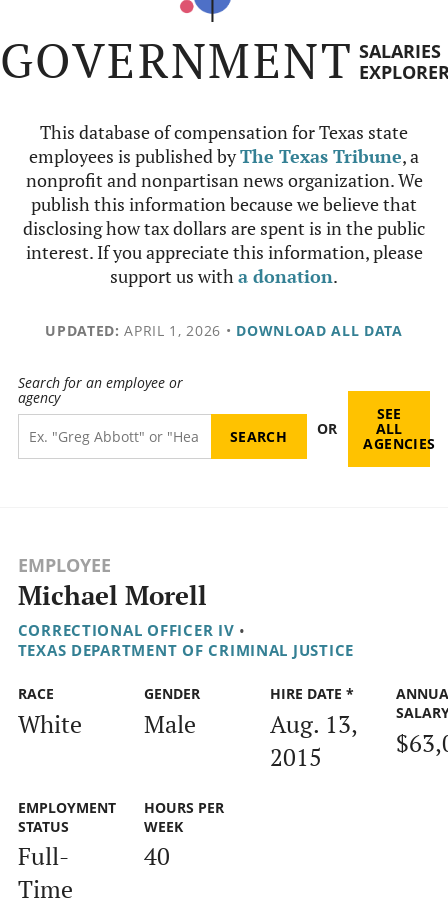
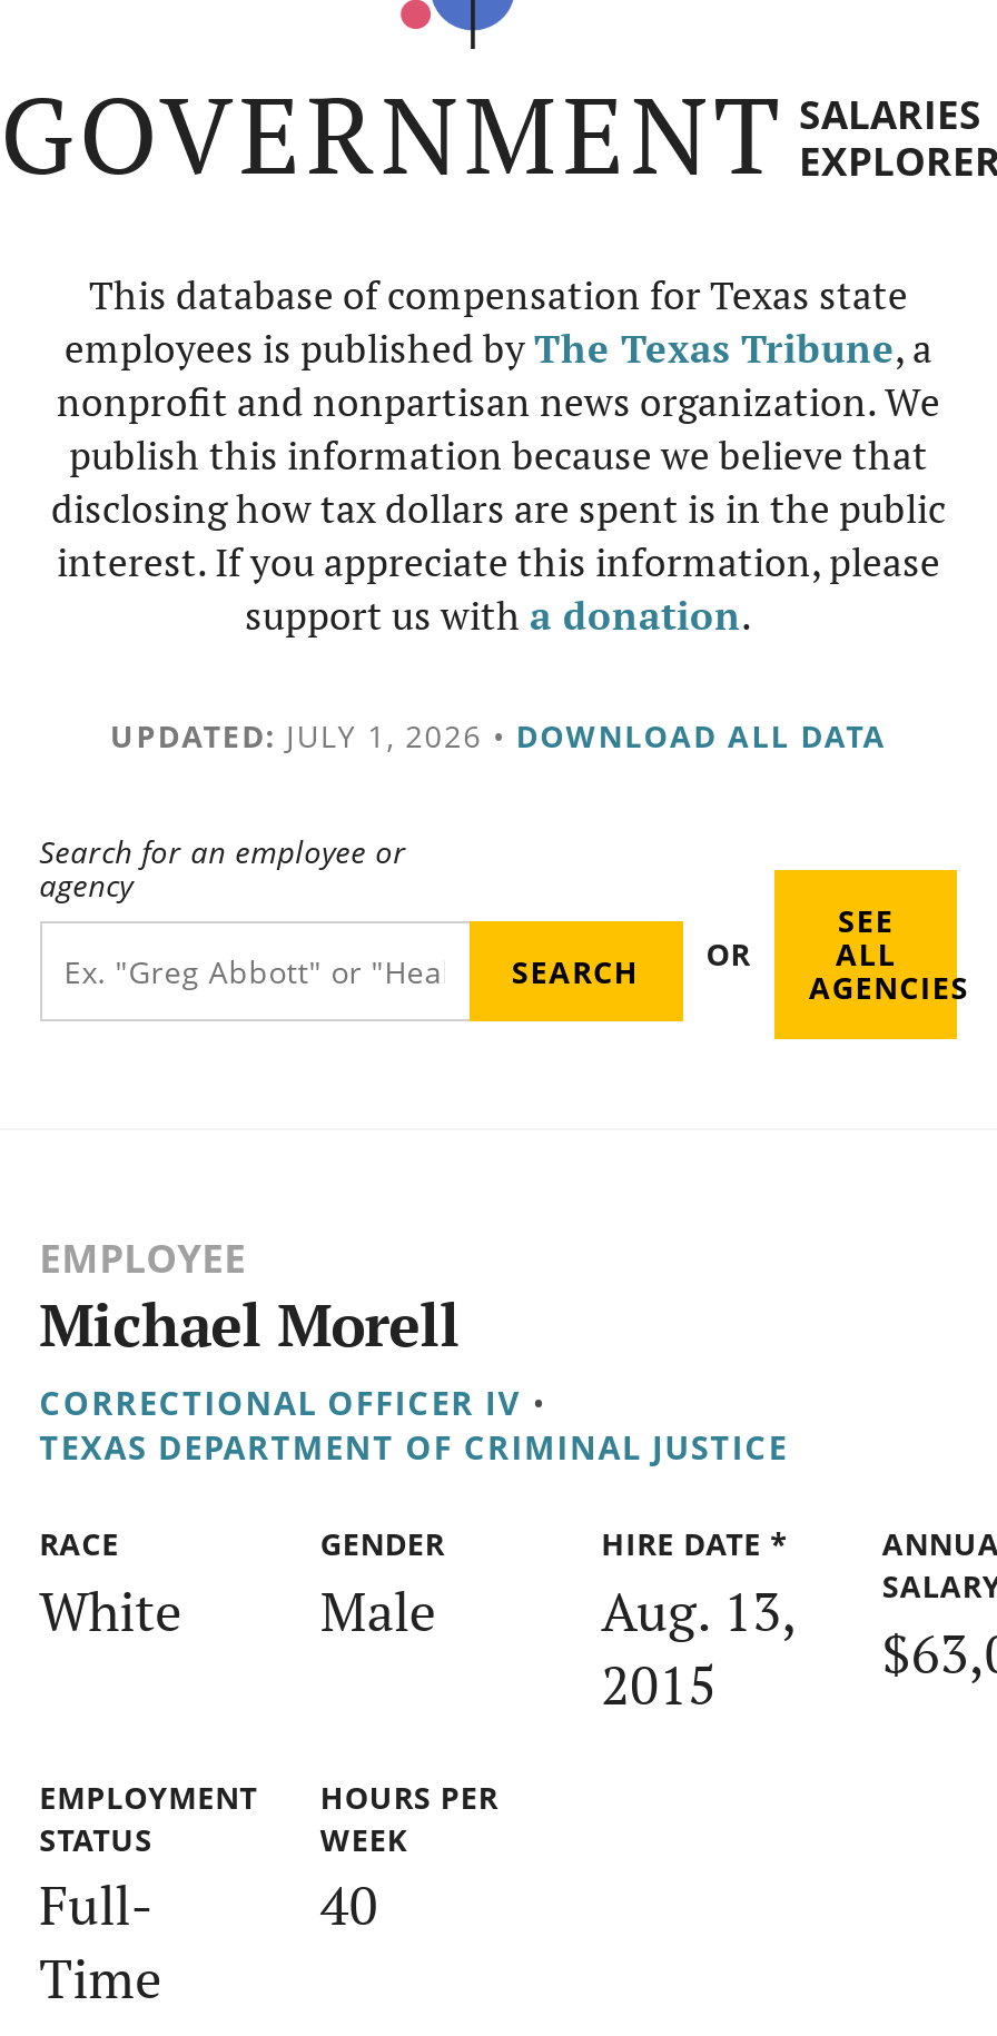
[45,321,403,340] UPDATED: APRIL 1, 2026 • DOWNLOAD ALL DATA -> [110,714,887,757] UPDATED: JULY 1, 2026 • DOWNLOAD ALL DATA

